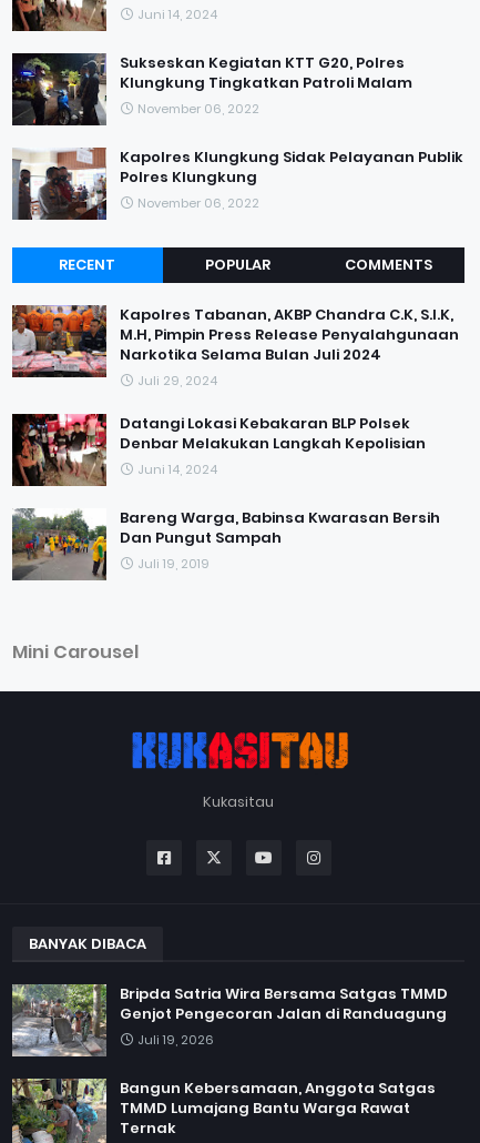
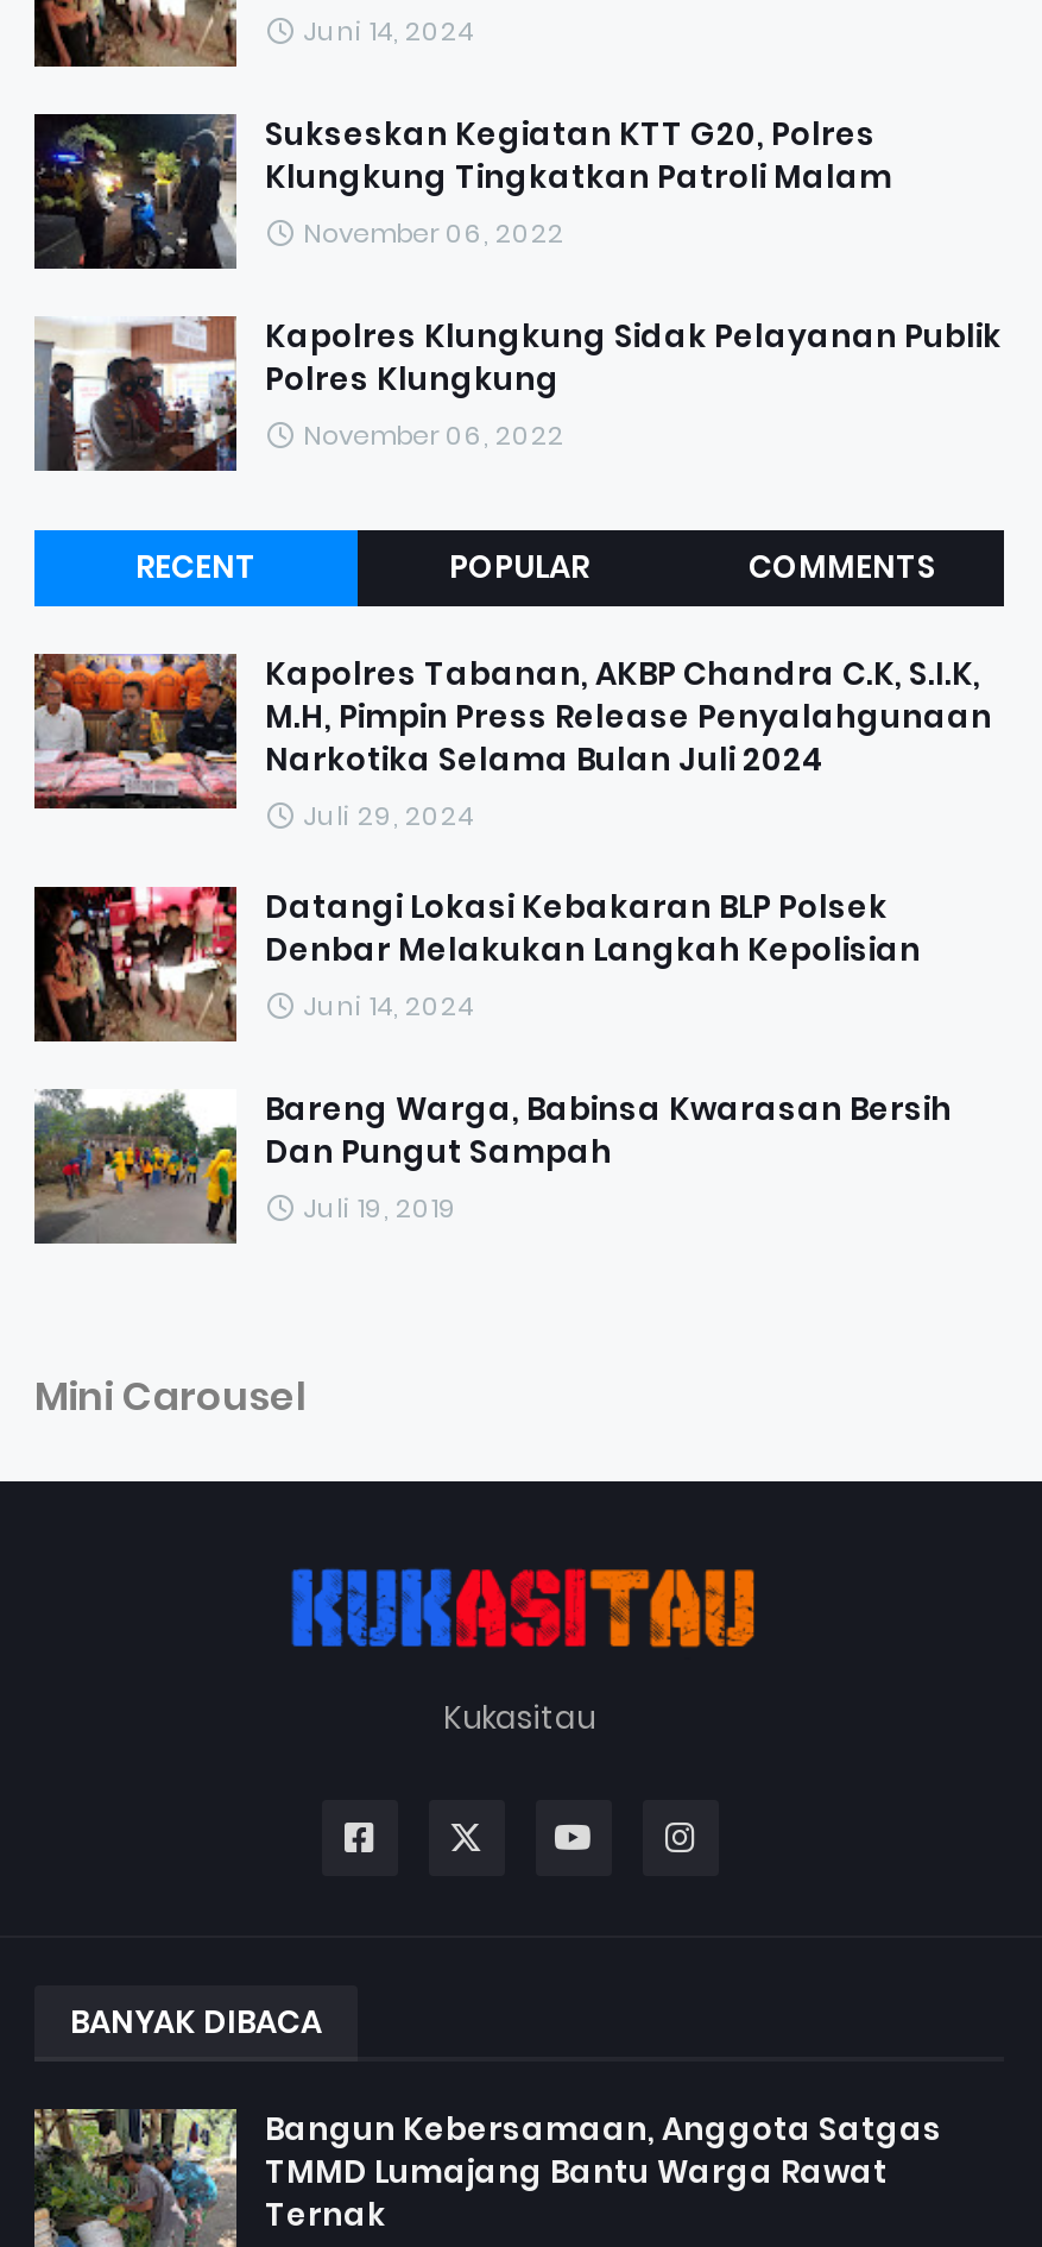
[11,983,448,1058] [image] | Bripda Satria Wira Bersama Satgas TMMD | Genjot Pengecoran Jalan di Randuagung | Juli 19, 2026 -> none

